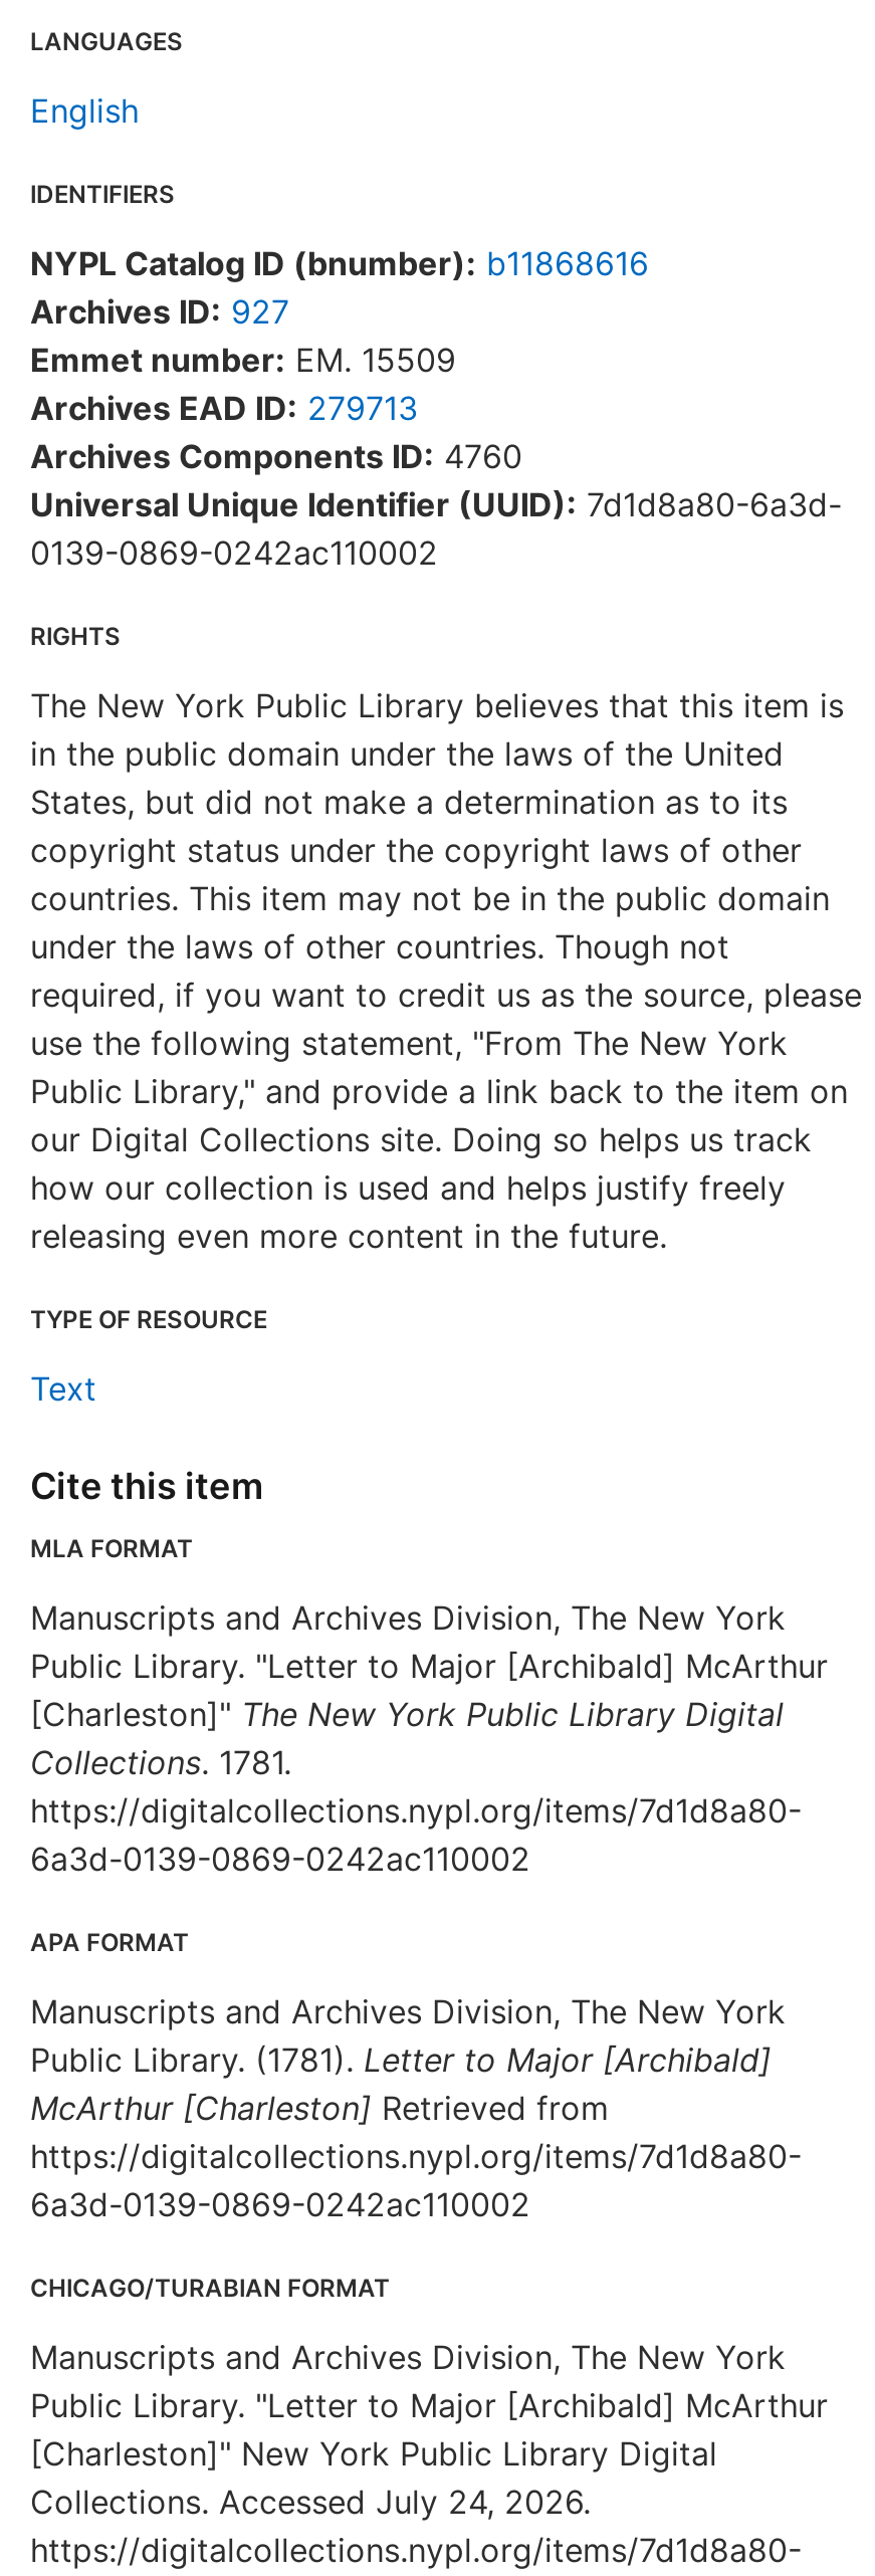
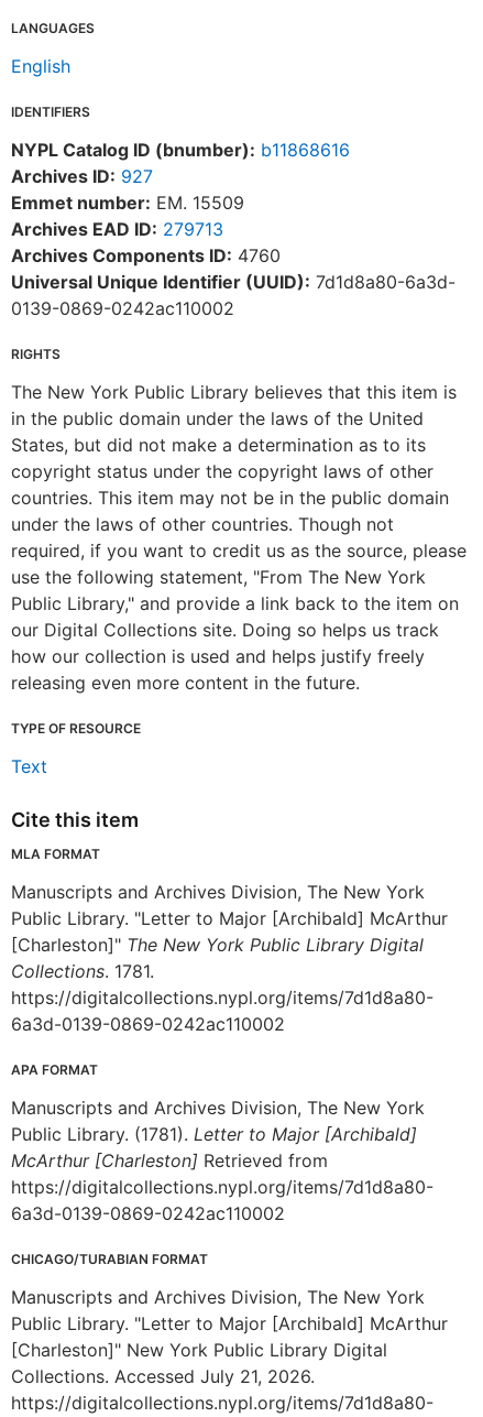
[30,2482,591,2522] Collections. Accessed July 24, 2026. -> [11,1365,315,1387] Collections. Accessed July 21, 2026.

